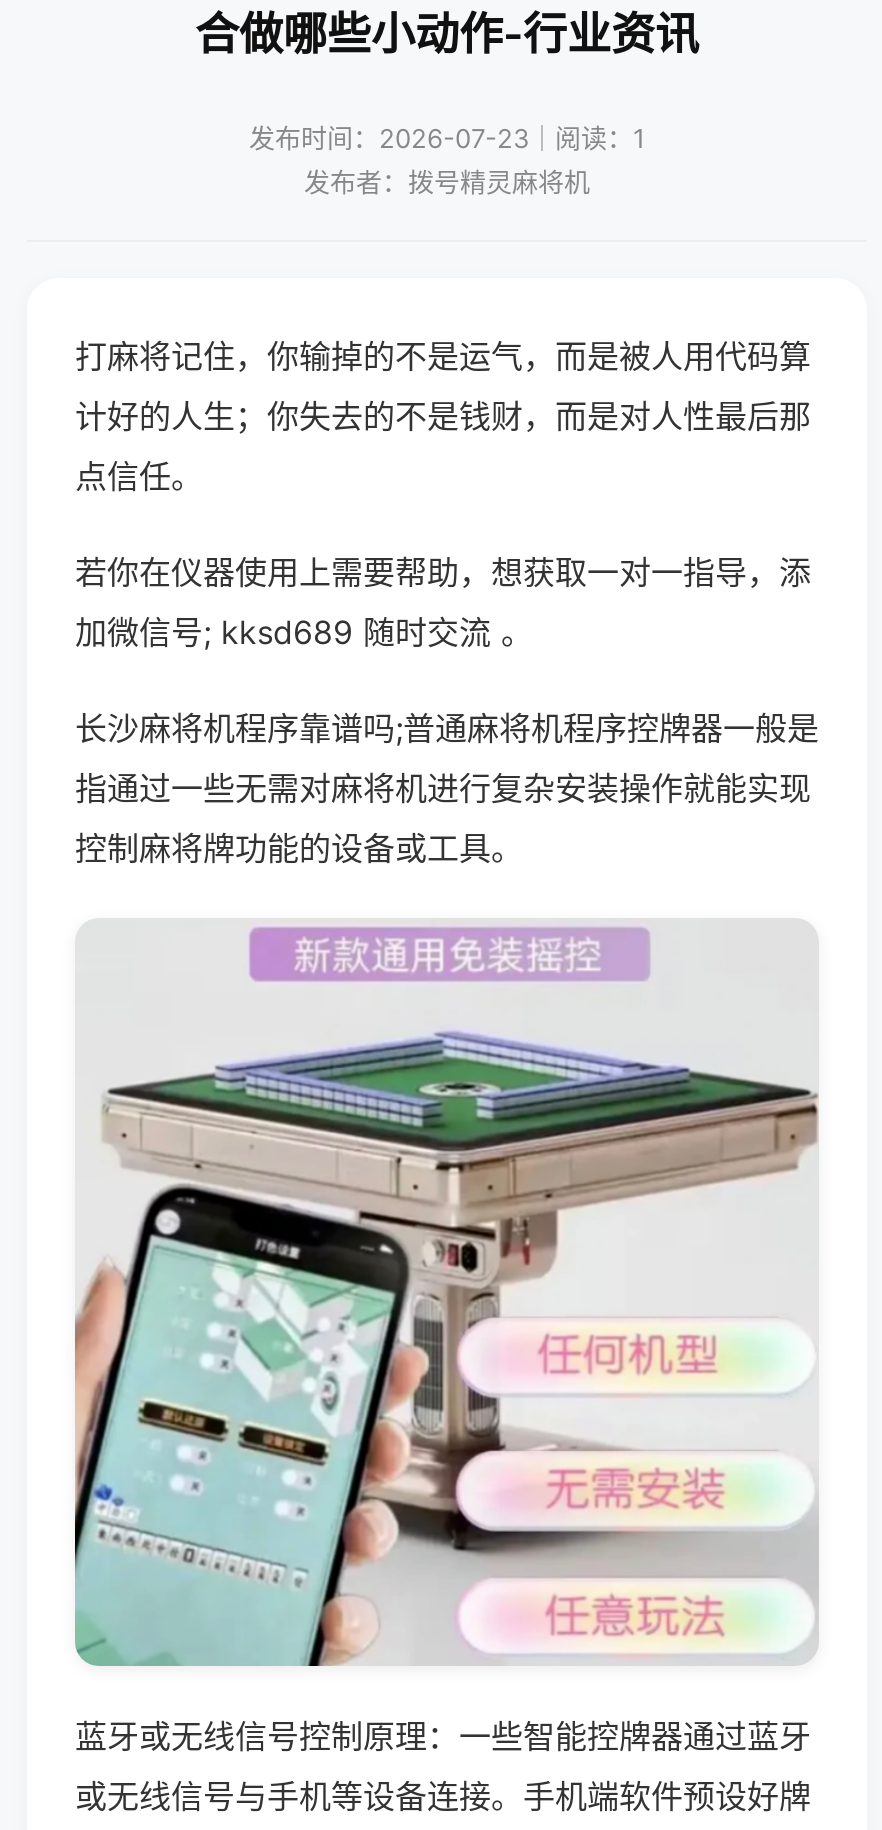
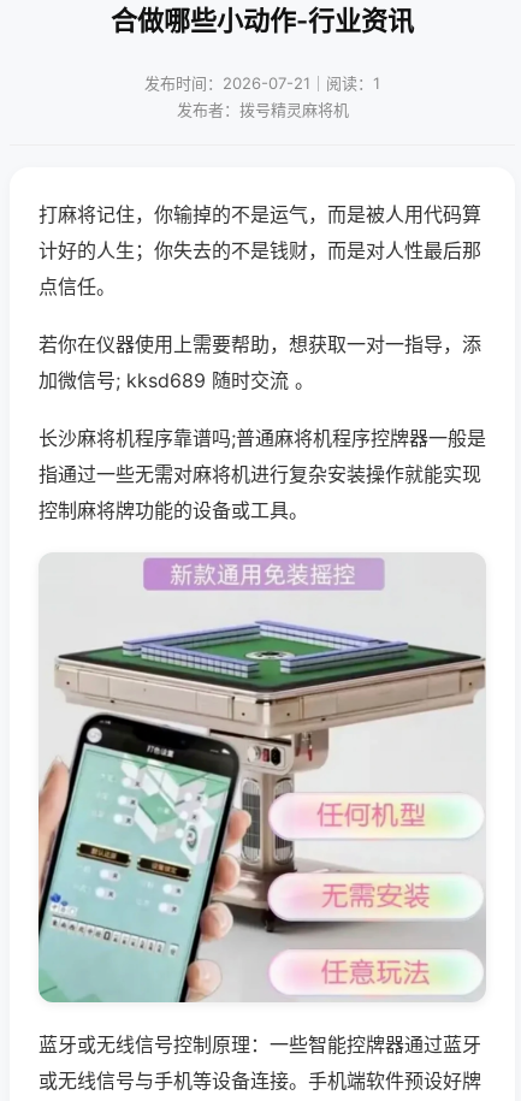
[249,122,645,154] 发布时间：2026-07-23｜阅读：1 -> [144,73,380,93] 发布时间：2026-07-21｜阅读：1

